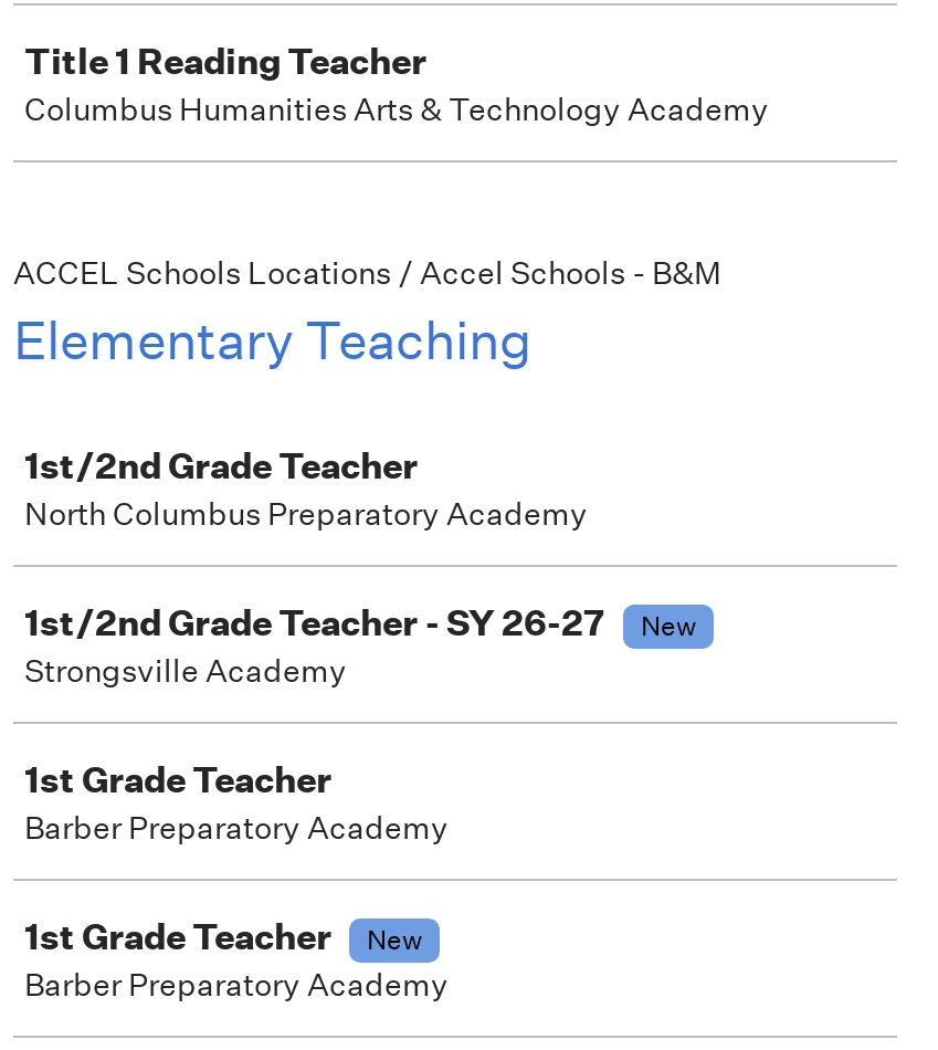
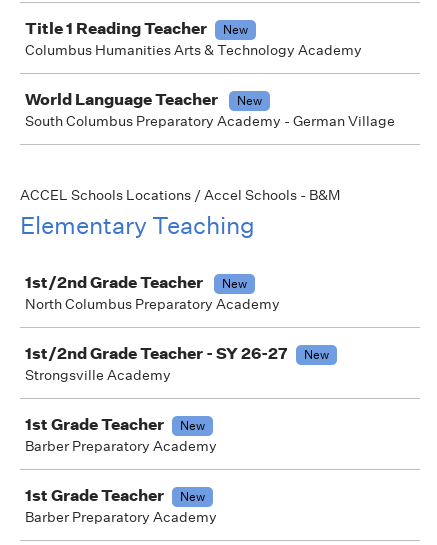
none -> [223,21,248,38] New
none -> [25,89,395,130] World Language Teacher | New | South Columbus Preparatory Academy - German Village
none -> [222,275,247,292] New
none -> [180,417,205,434] New

